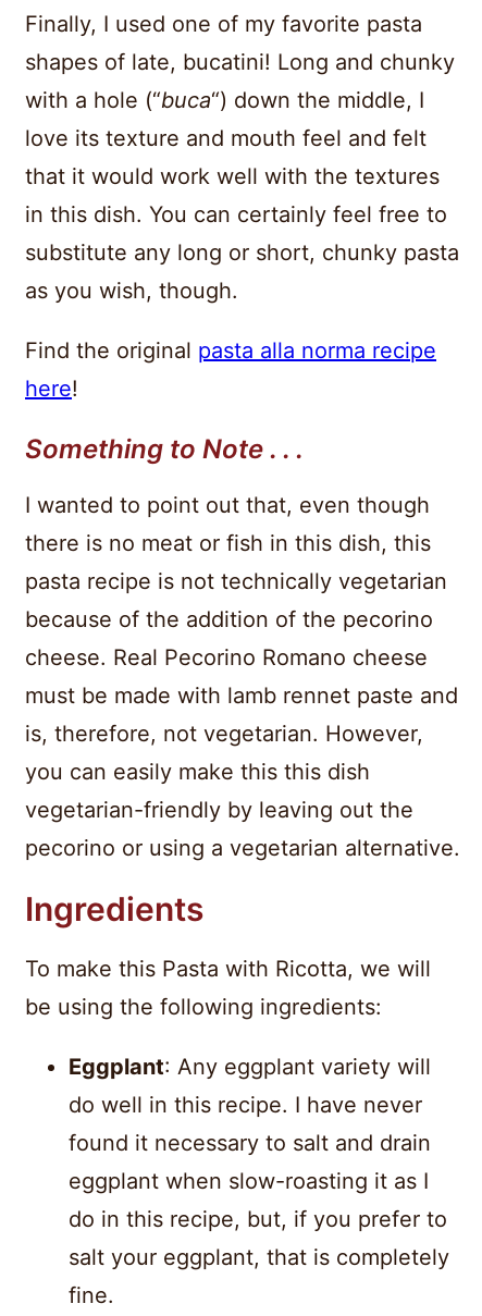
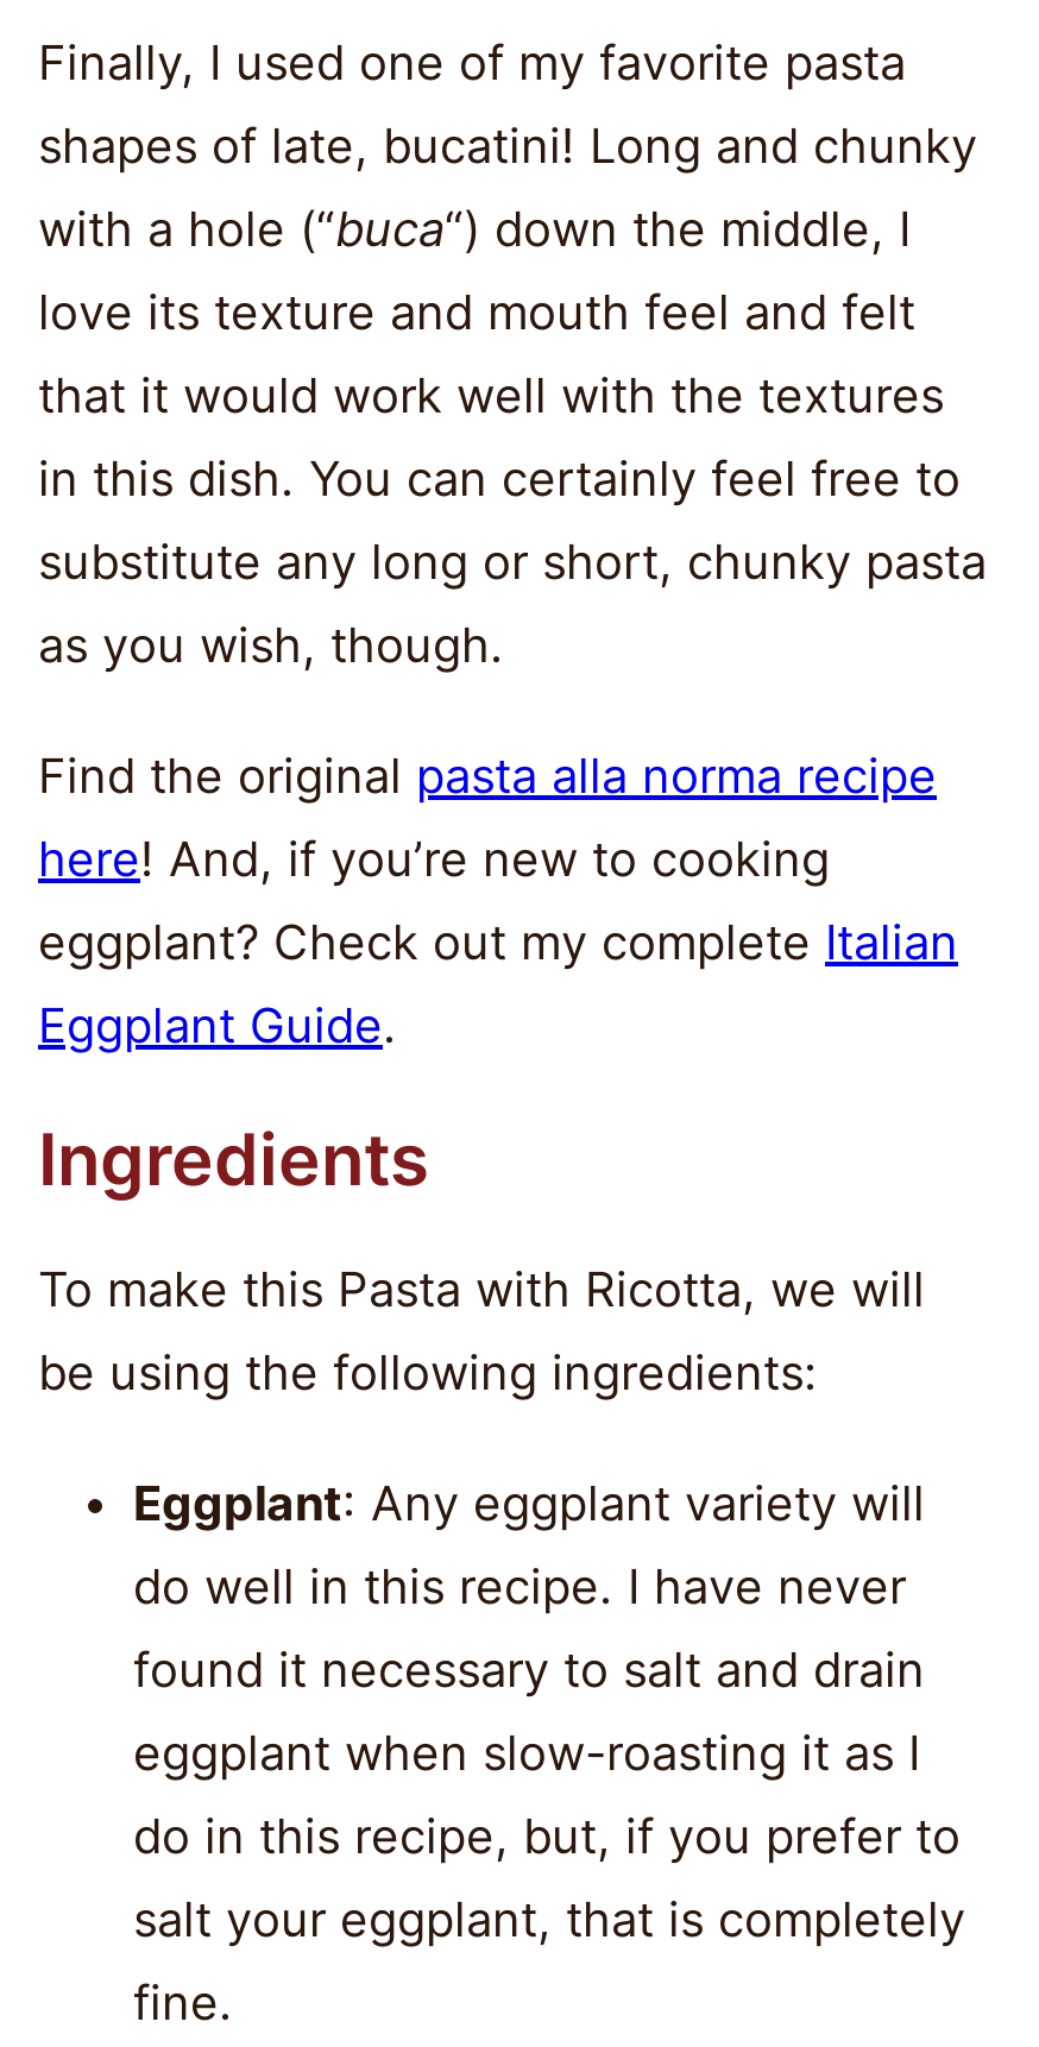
[25,376,460,861] here! | Something to Note . . . | I wanted to point out that, even though | there is no meat or fish in this dish, this | pasta recipe is not technically vegetarian | because of the addition of the pecorino | cheese. Real Pecorino Romano cheese | must be made with lamb rennet paste and | is, therefore, not vegetarian. However, | you can easily make this this dish | vegetarian-friendly by leaving out the | pecorino or using a vegetarian alternative. -> [38,832,958,1055] here! And, if you’re new to cooking | eggplant? Check out my complete Italian | Eggplant Guide.

